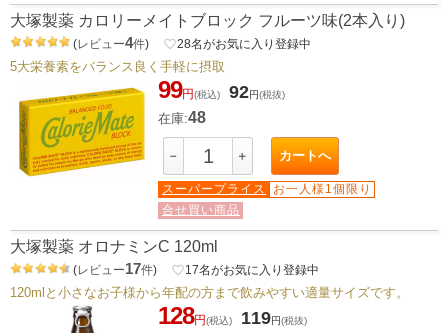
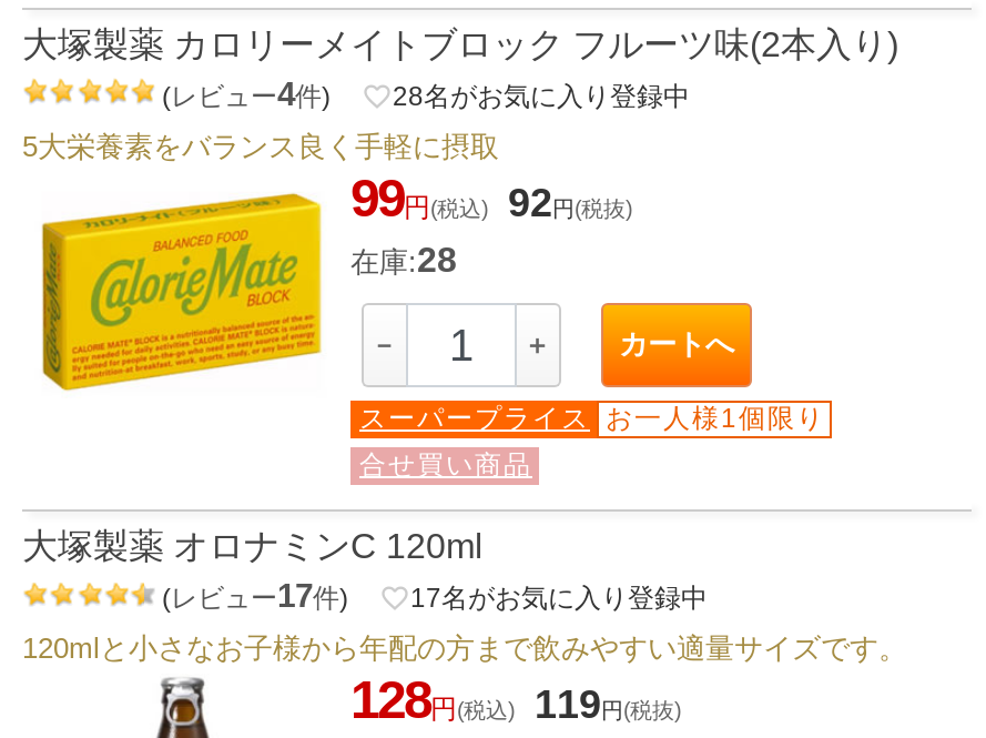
[158,109,206,126] 在庫:48 -> [350,241,457,279] 在庫:28

